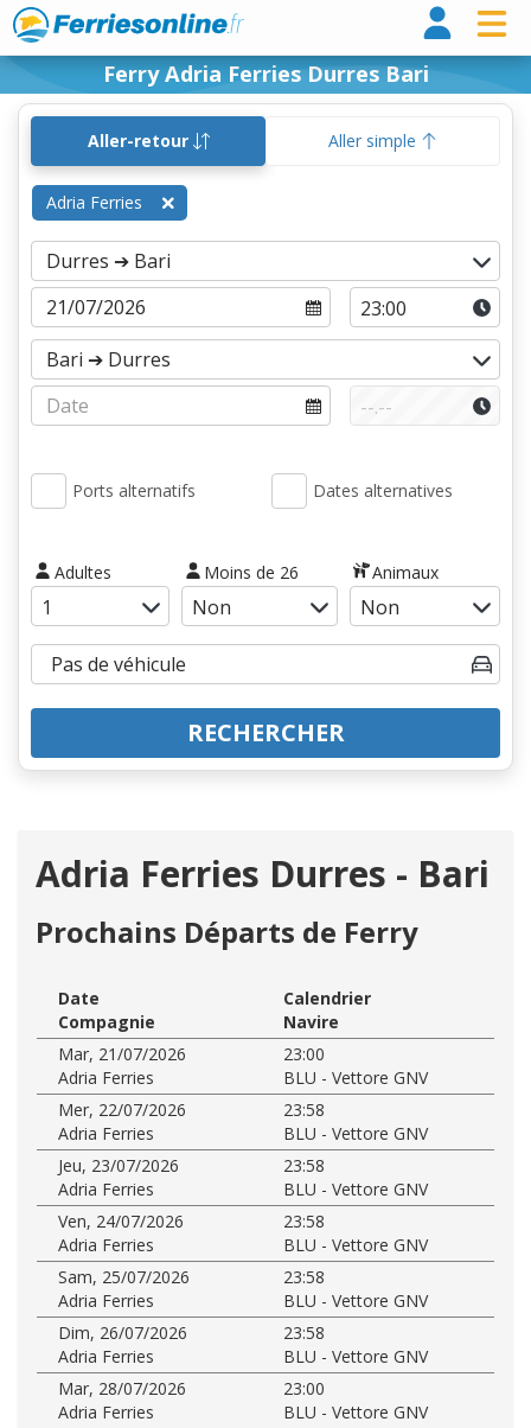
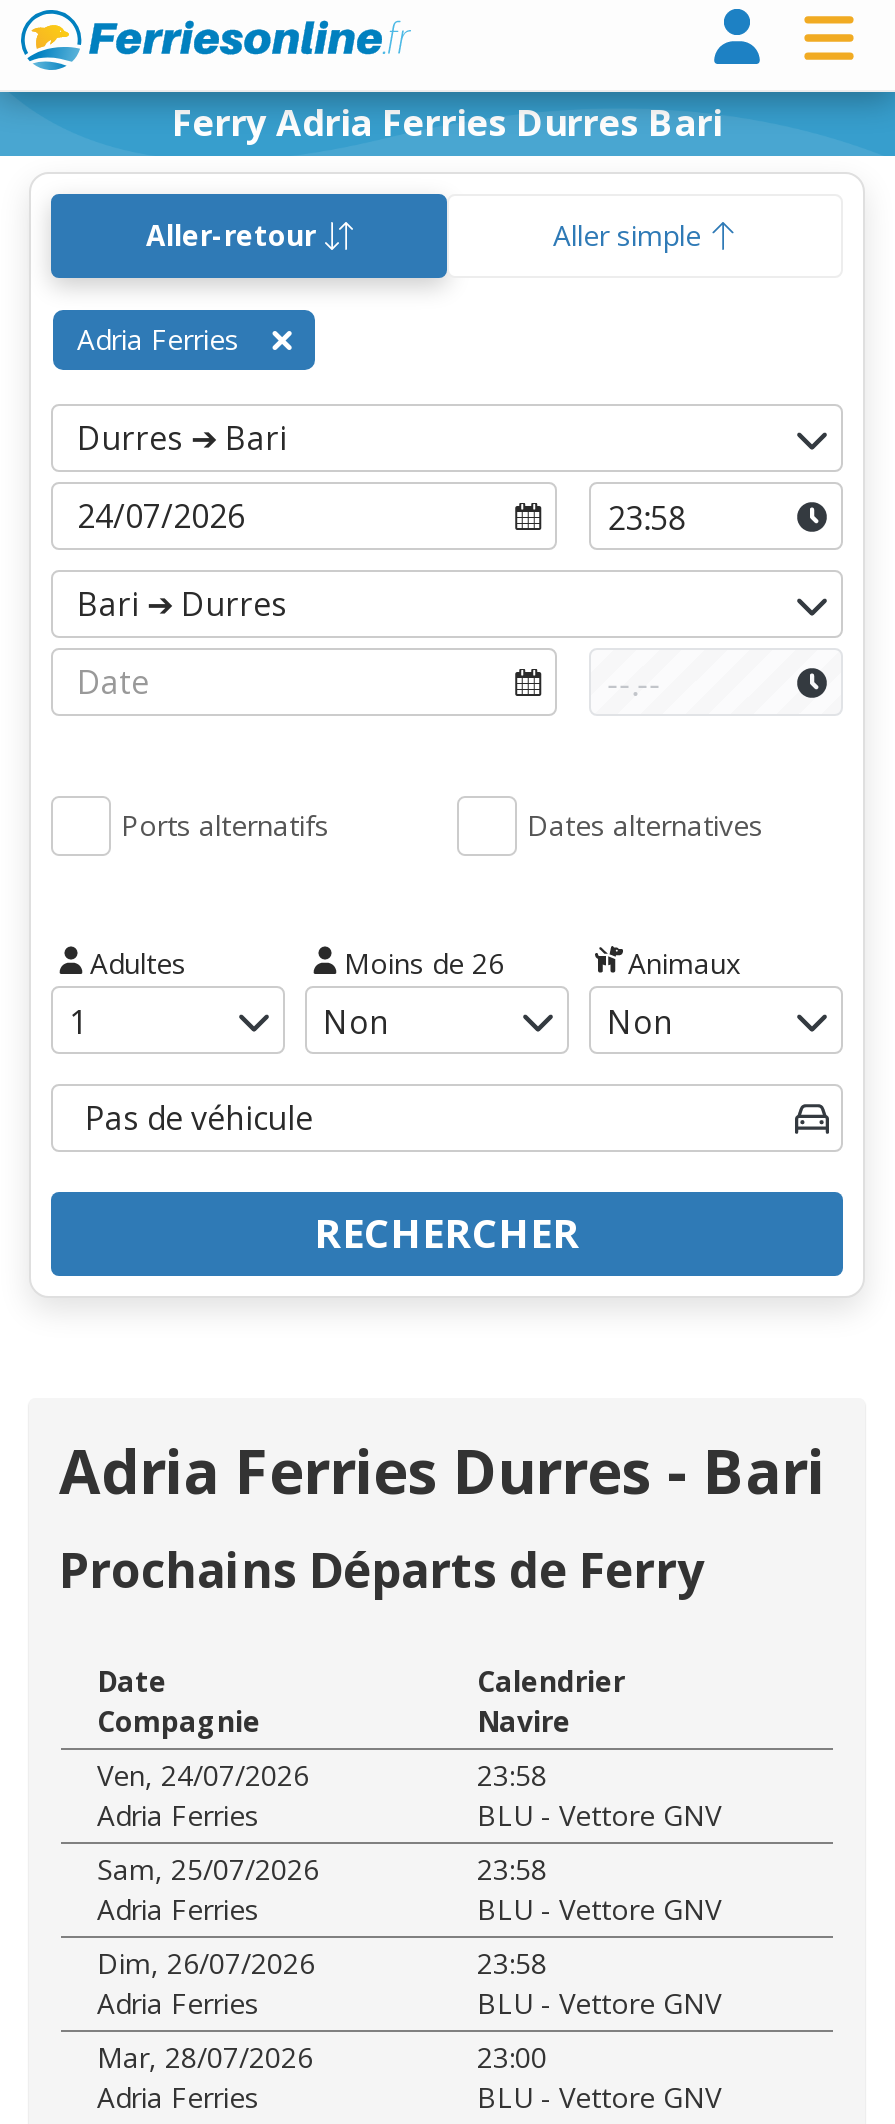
[58,1042,428,1200] Mar, 21/07/2026 | 23:00 | Adria Ferries | BLU - Vettore GNV | Mer, 22/07/2026 | 23:58 | Adria Ferries | BLU - Vettore GNV | Jeu, 23/07/2026 | 23:58 | Adria Ferries | BLU - Vettore GNV -> none

